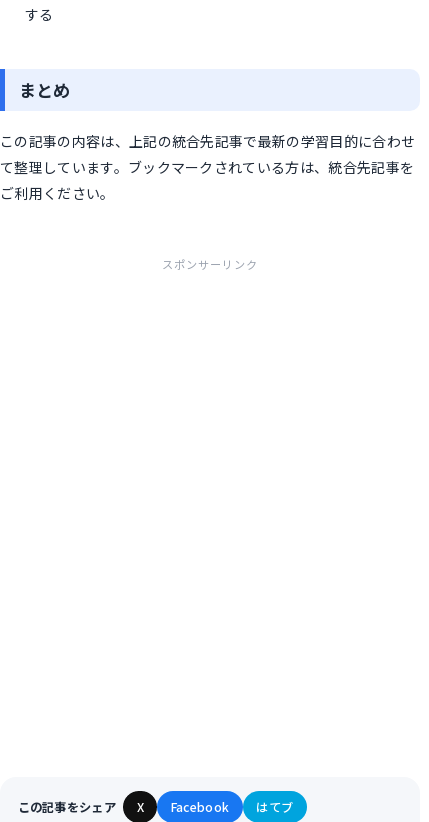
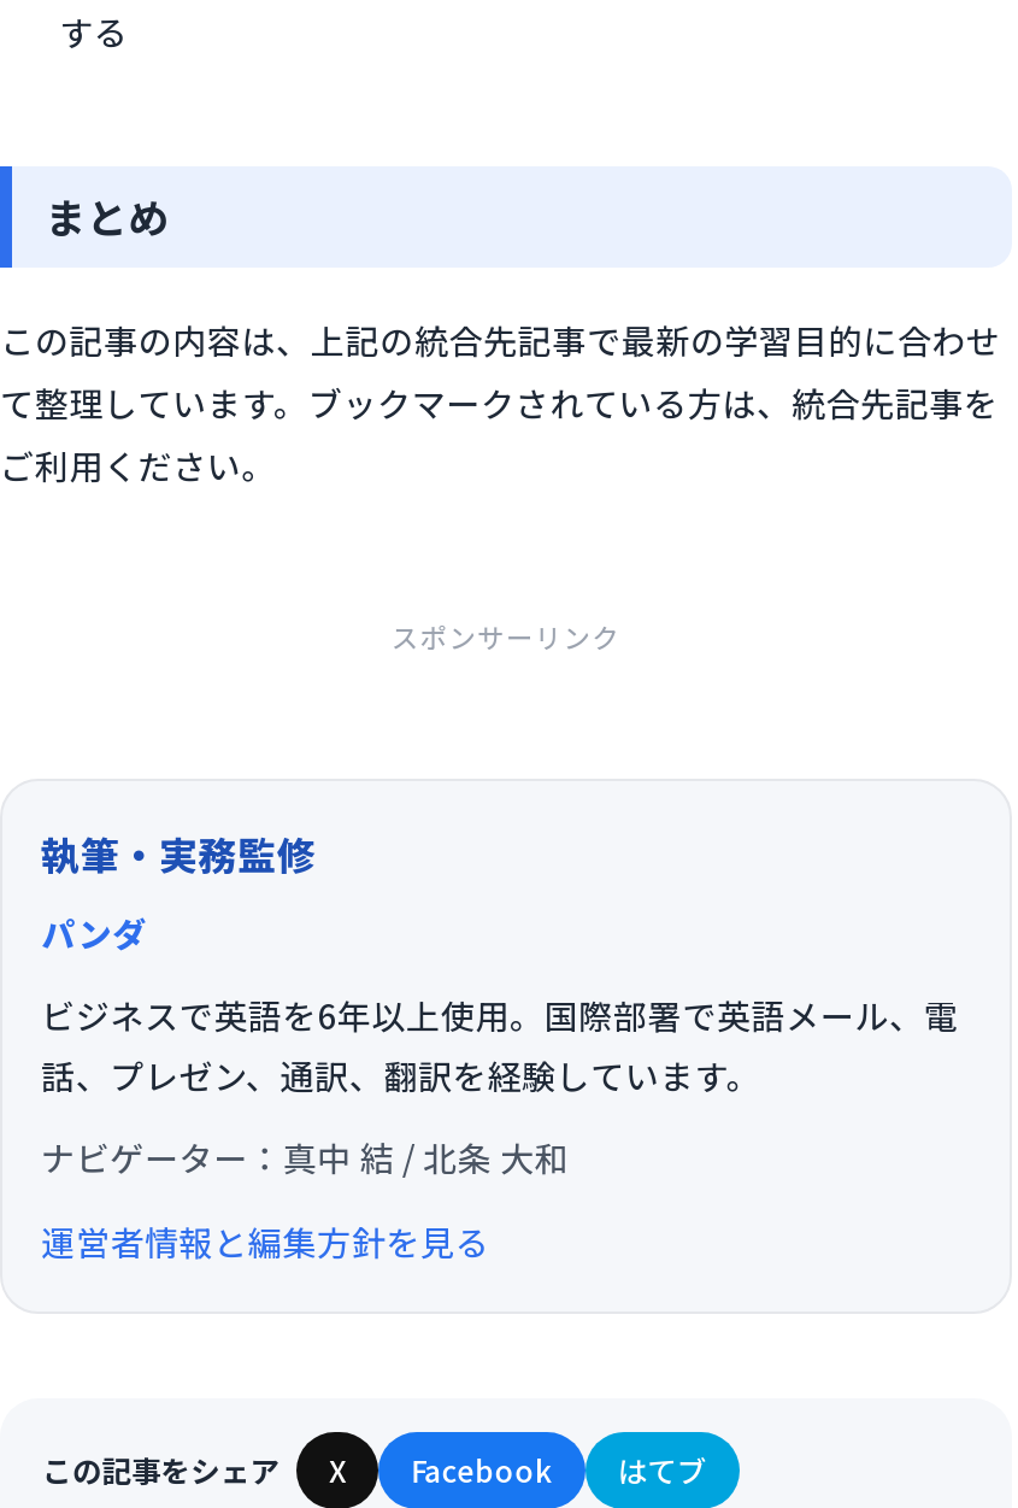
none -> [41,825,958,1267] 執筆・実務監修 | パンダ | ビジネスで英語を6年以上使用。国際部署で英語メール、電 | 話、プレゼン、通訳、翻訳を経験しています。 | ナビゲーター：真中 結 / 北条 大和 | 運営者情報と編集方針を見る

